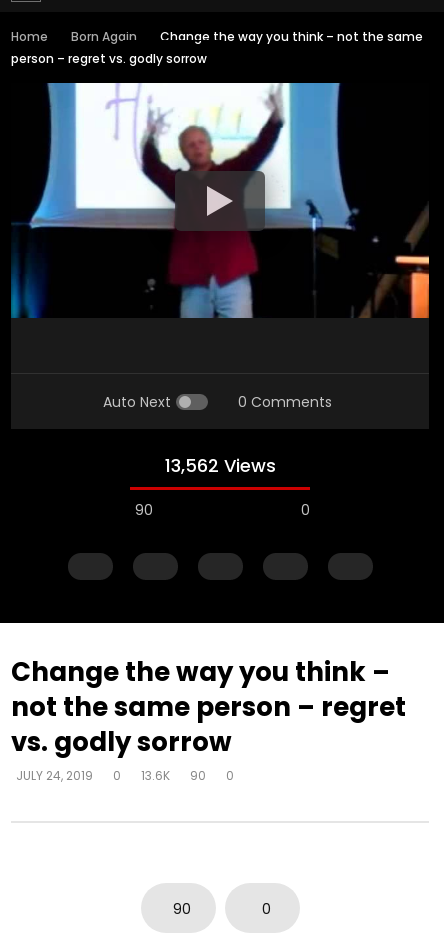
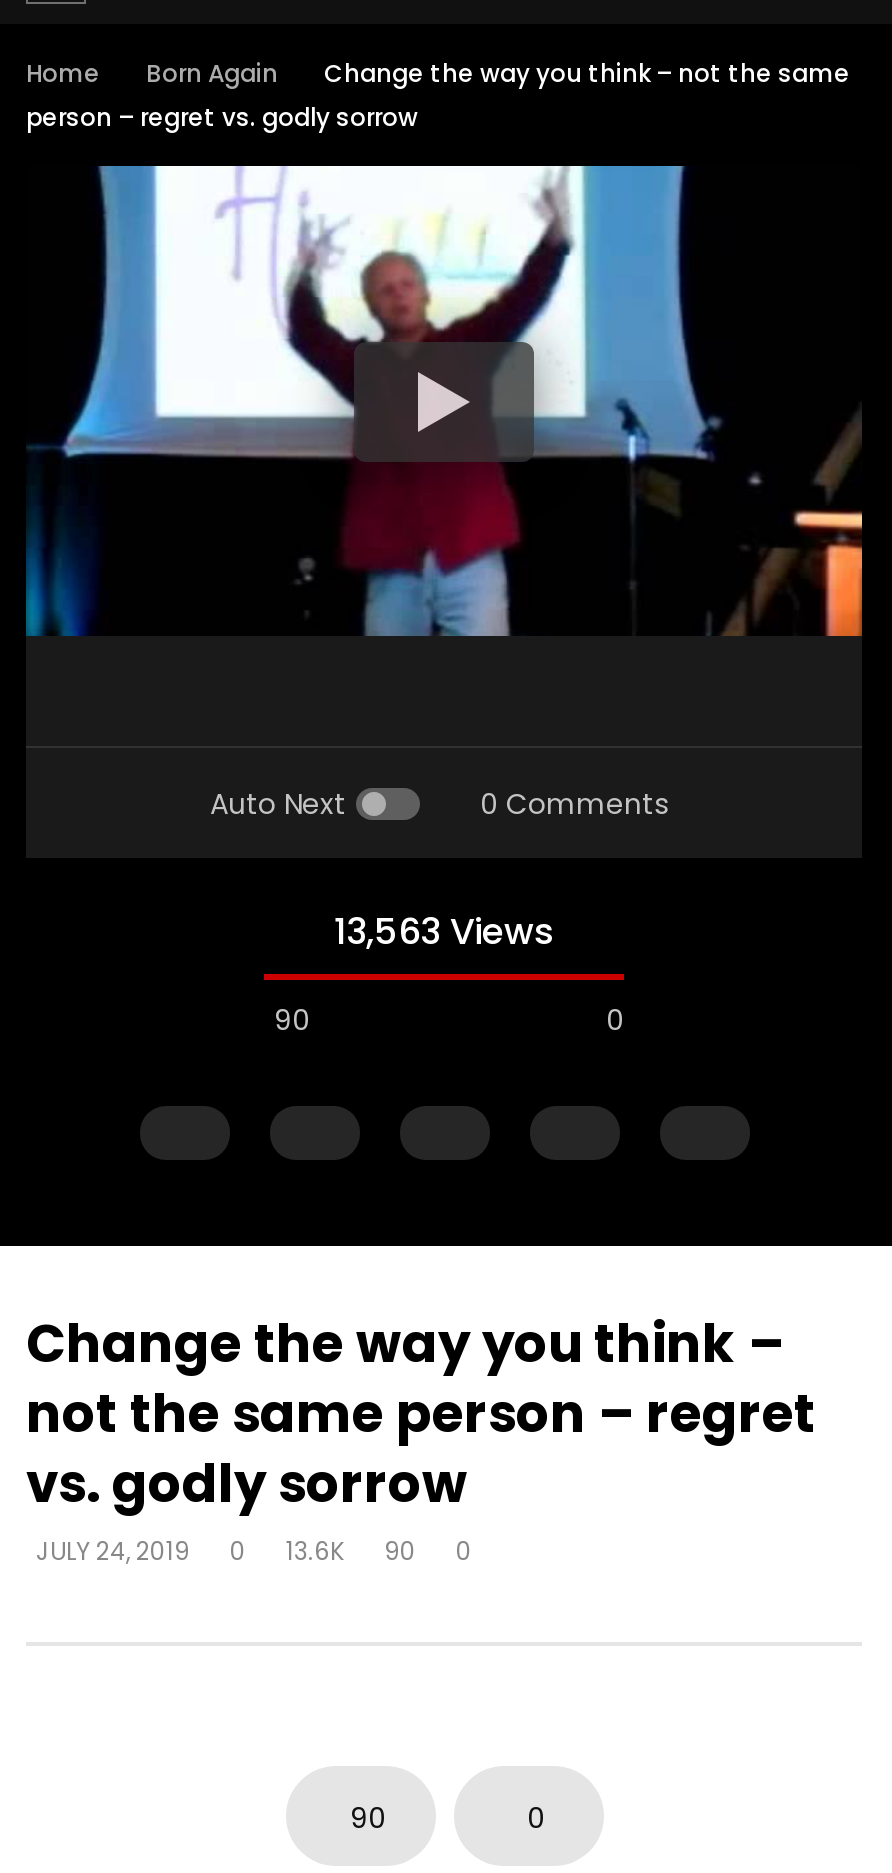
[164,453,275,478] 13,562 Views -> [334,906,554,956] 13,563 Views

